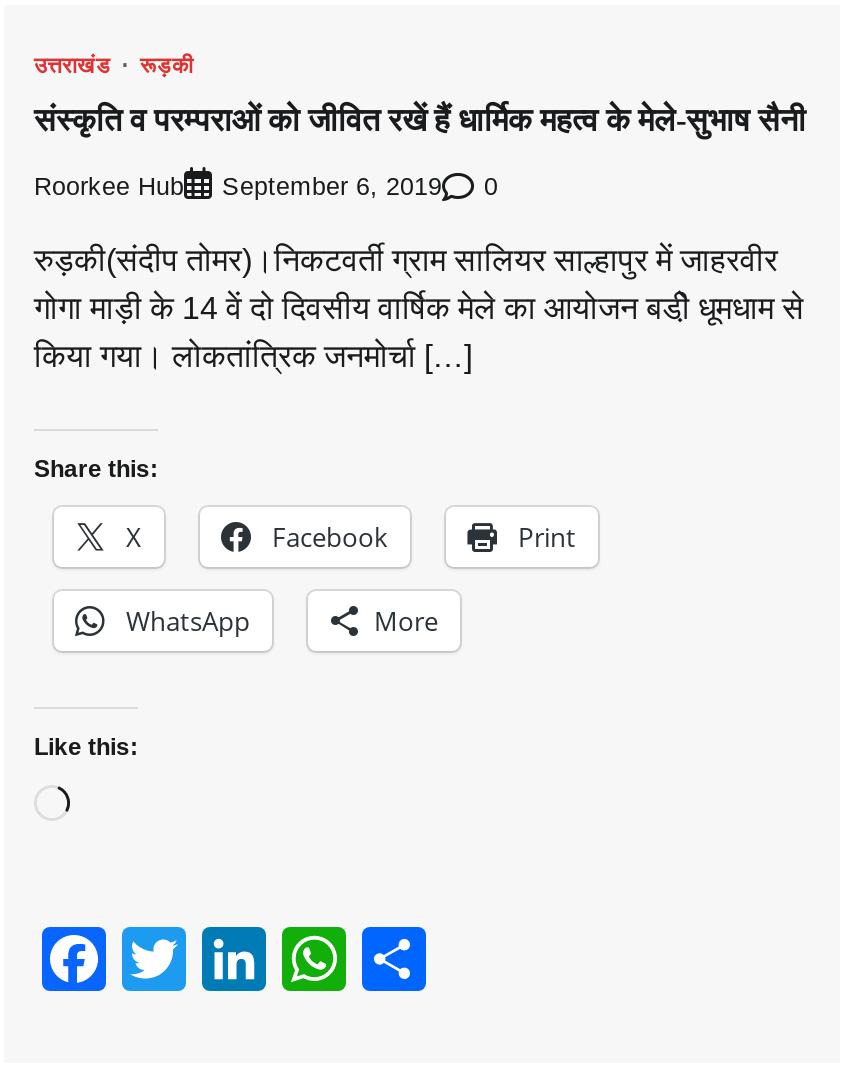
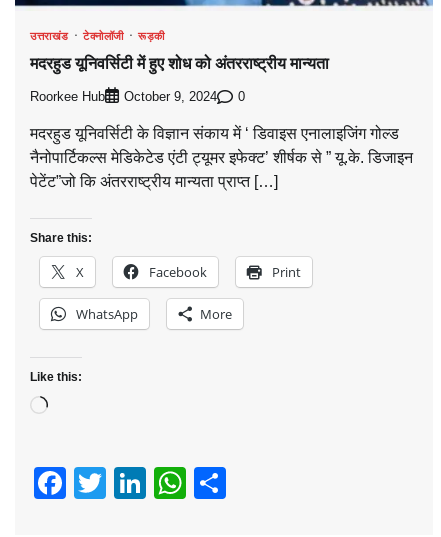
none -> [83,30,123,42] टेक्नोलॉजी
[34,103,806,137] संस्कृति व परम्पराओं को जीवित रखें हैं धार्मिक महत्व के मेले-सुभाष सैनी -> [30,55,329,72] मदरहुड यूनिवर्सिटी में हुए शोध को अंतरराष्ट्रीय मान्यता
[34,173,498,202] Roorkee Hub September 6, 2019 0 -> [30,90,245,104] Roorkee Hub October 9, 2024 0
[34,244,804,374] रुड़की(संदीप तोमर)।निकटवर्ती ग्राम सालियर साल्हापुर में जाहरवीर | गोगा माड़ी के 14 वें दो दिवसीय वार्षिक मेले का आयोजन बडी़े धूमधाम से | किया गया। लोकतांत्रिक जनमोर्चा […] -> [30,125,413,190] मदरहुड यूनिवर्सिटी के विज्ञान संकाय में ‘ डिवाइस एनालाइजिंग गोल्ड | नैनोपार्टिकल्स मेडिकेटेड एंटी ट्यूमर इफेक्ट’ शीर्षक से ” यू.के. डिजाइन | पेटेंट”जो कि अंतरराष्ट्रीय मान्यता प्राप्त […]

